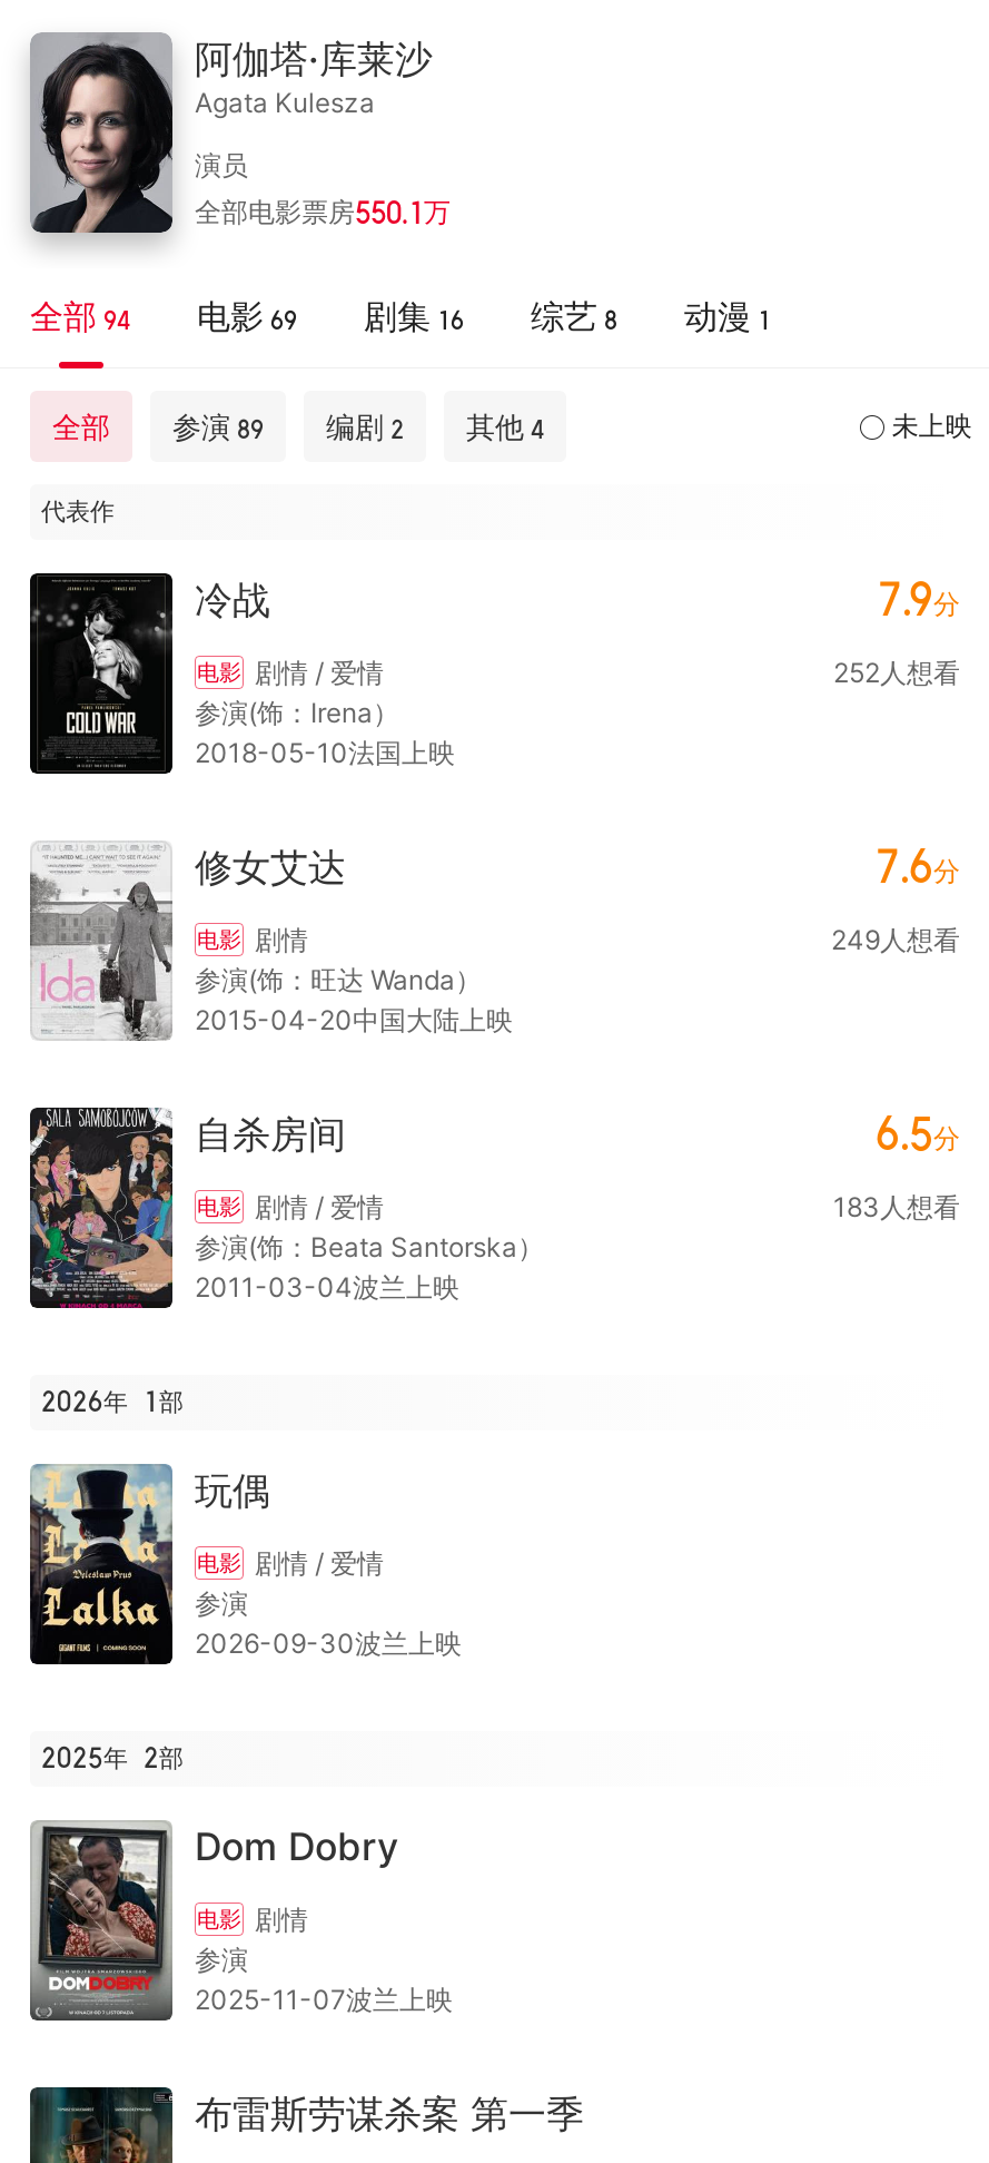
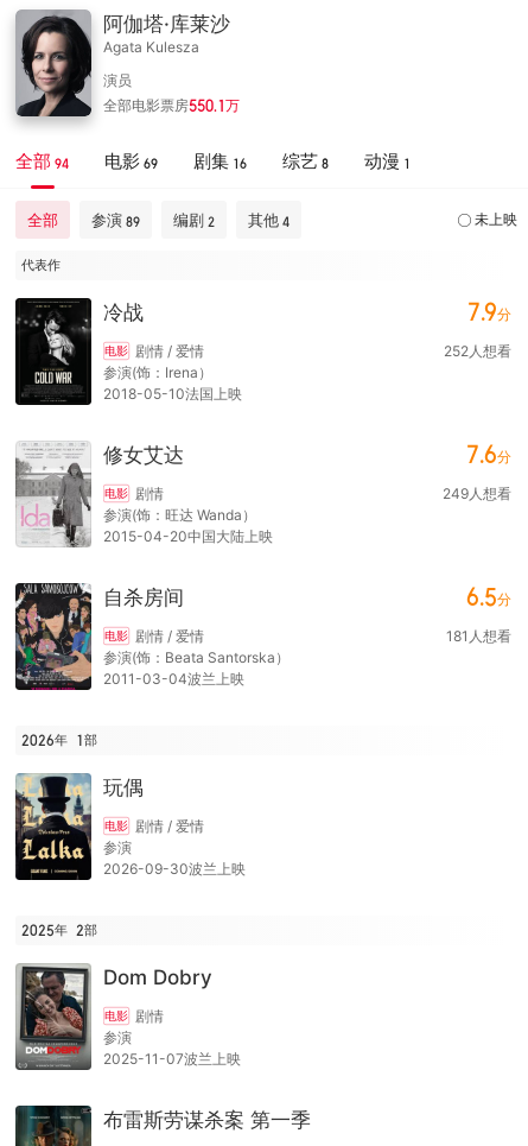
[833,1190,960,1223] 183人想看 -> [446,627,511,645] 181人想看

